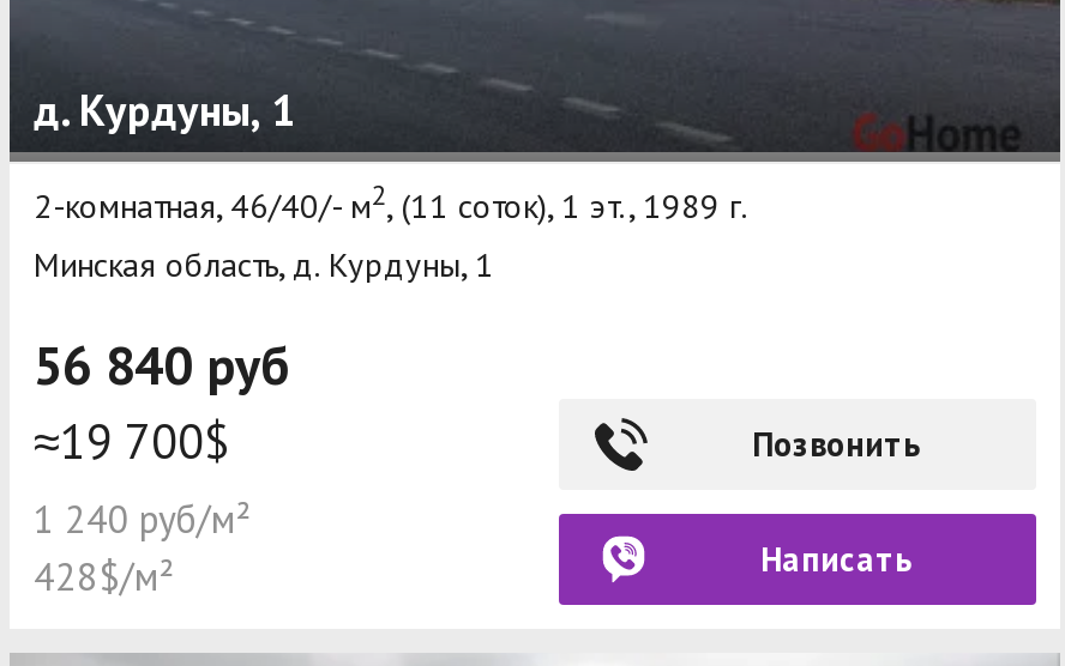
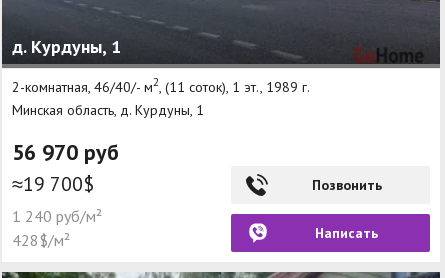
[34,332,290,399] 56 840 руб -> [12,138,119,166] 56 970 руб

